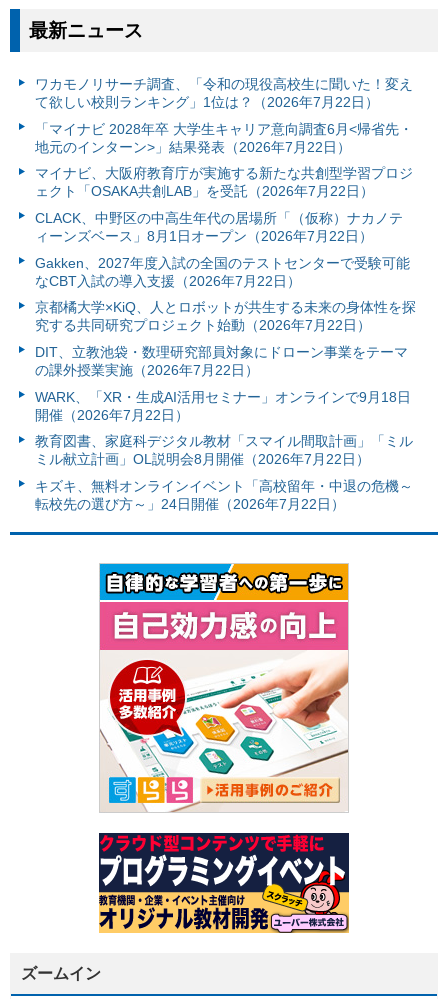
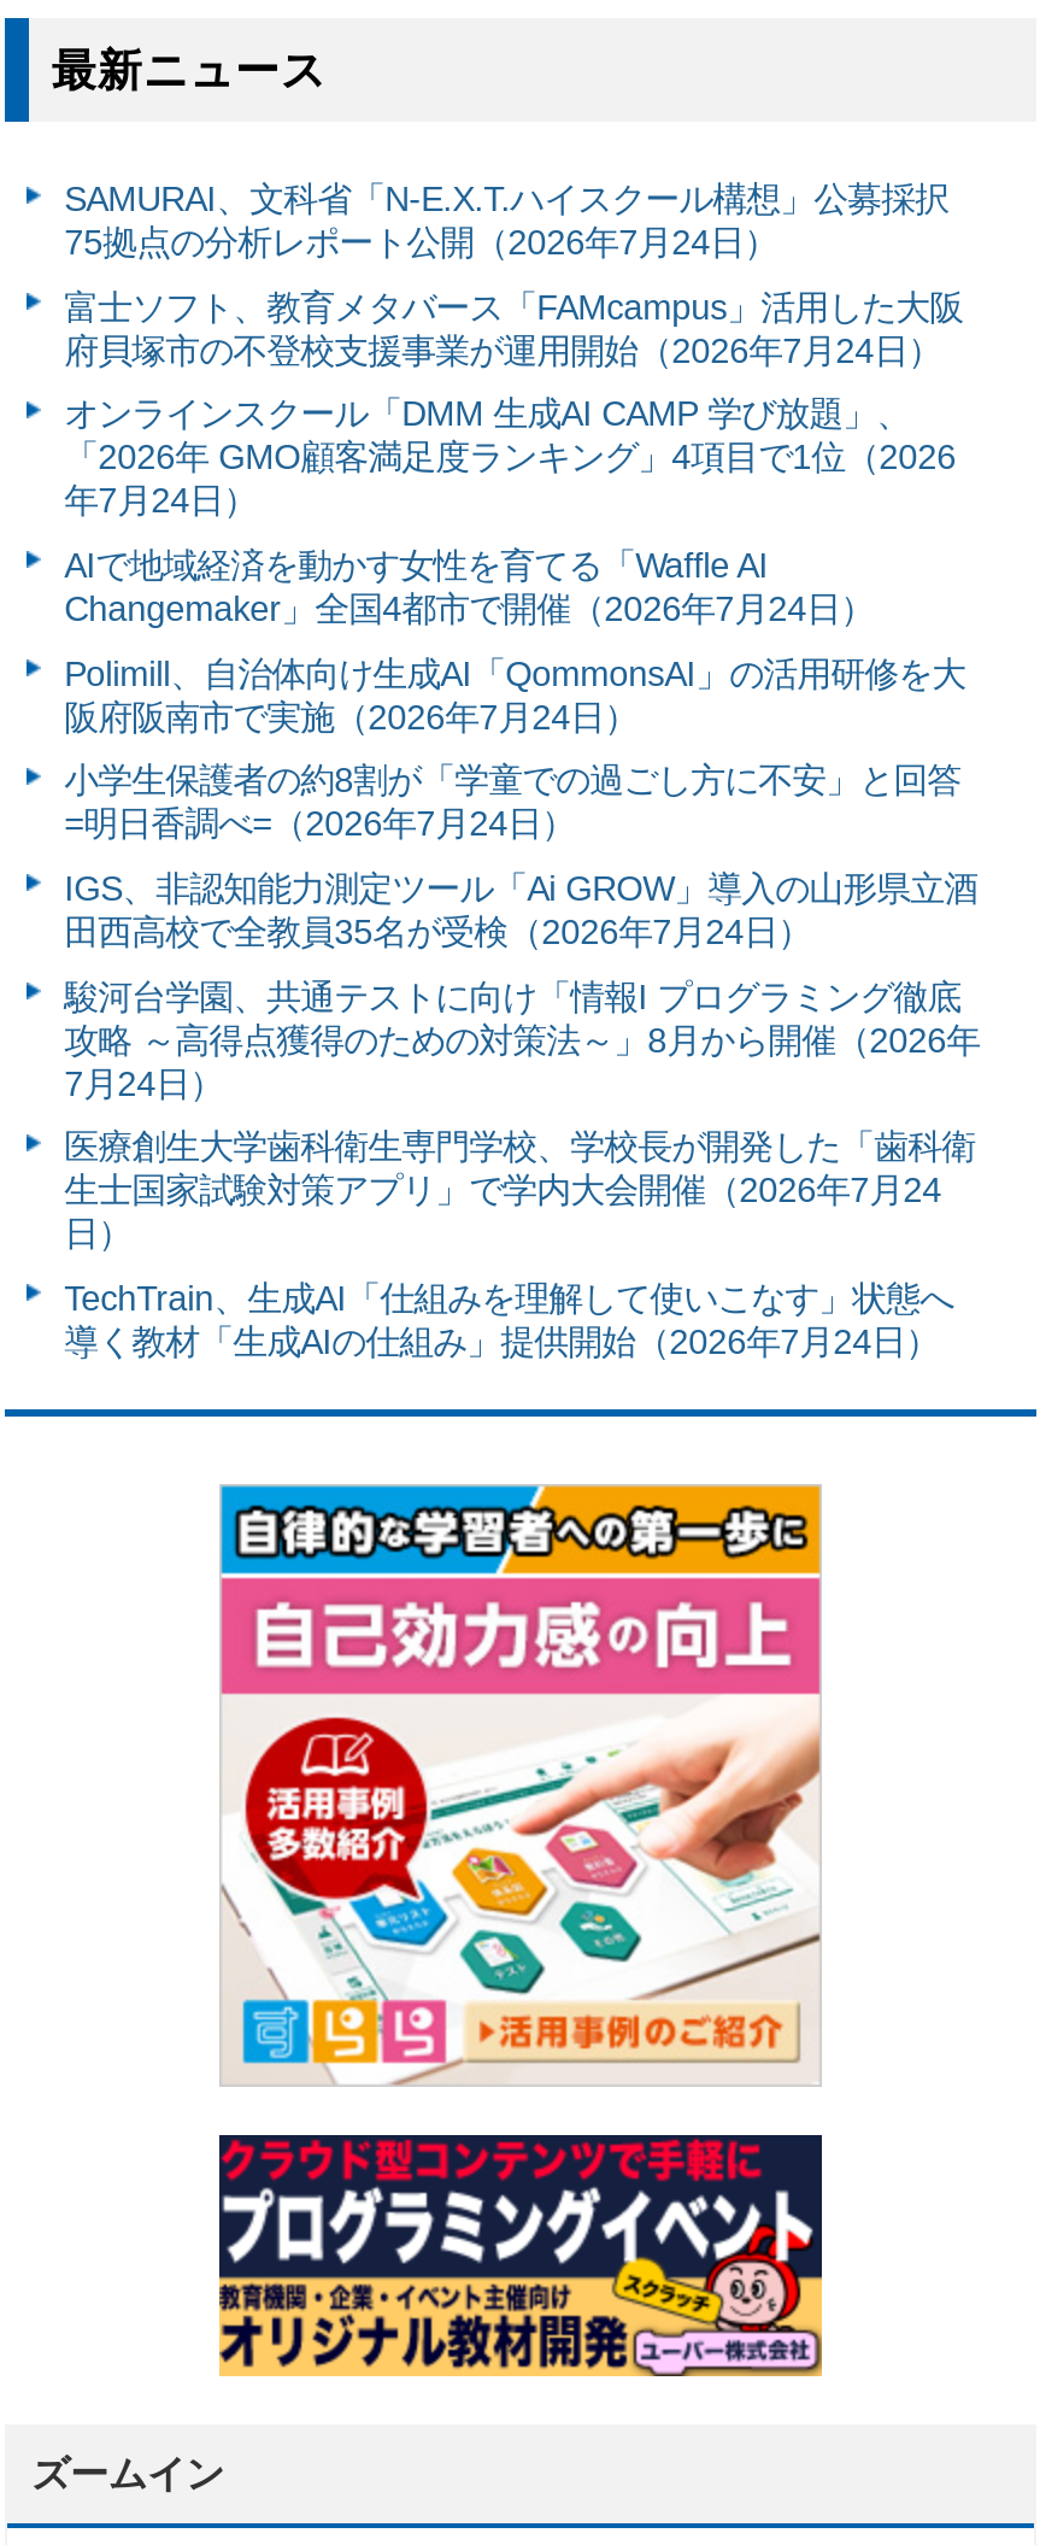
[35,76,413,110] ワカモノリサーチ調査、「令和の現役高校生に聞いた！変え | て欲しい校則ランキング」1位は？（2026年7月22日） -> [64,180,949,262] SAMURAI、文科省「N-E.X.T.ハイスクール構想」公募採択 | 75拠点の分析レポート公開（2026年7月24日）
[35,121,413,155] 「マイナビ 2028年卒 大学生キャリア意向調査6月<帰省先・ | 地元のインターン>」結果発表（2026年7月22日） -> [64,288,963,370] 富⼠ソフト、教育メタバース「FAMcampus」活用した大阪 | 府貝塚市の不登校支援事業が運用開始（2026年7月24日）
[35,165,413,199] マイナビ、大阪府教育庁が実施する新たな共創型学習プロジ | ェクト「OSAKA共創LAB」を受託（2026年7月22日） -> [64,395,956,521] オンラインスクール「DMM 生成AI CAMP 学び放題」、 | 「2026年 GMO顧客満足度ランキング」4項目で1位（2026 | 年7月24日）
[35,210,403,244] CLACK、中野区の中高生年代の居場所「（仮称）ナカノテ | ィーンズベース」8月1日オープン（2026年7月22日） -> [64,546,874,628] AIで地域経済を動かす女性を育てる「Waffle AI | Changemaker」全国4都市で開催（2026年7月24日）
[35,255,410,289] Gakken、2027年度入試の全国のテストセンターで受験可能 | なCBT入試の導入支援（2026年7月22日） -> [64,654,966,736] Polimill、自治体向け生成AI「QommonsAI」の活用研修を大 | 阪府阪南市で実施（2026年7月24日）
[35,299,416,333] 京都橘大学×KiQ、人とロボットが共生する未来の身体性を探 | 究する共同研究プロジェクト始動（2026年7月22日） -> [64,761,961,843] 小学生保護者の約8割が「学童での過ごし方に不安」と回答 | =明日香調べ=（2026年7月24日）
[35,344,408,378] DIT、立教池袋・数理研究部員対象にドローン事業をテーマ | の課外授業実施（2026年7月22日） -> [64,869,978,951] IGS、非認知能力測定ツール「Ai GROW」導入の山形県立酒 | 田西高校で全教員35名が受検（2026年7月24日）
[35,389,411,423] WARK、「XR・生成AI活用セミナー」オンラインで9月18日 | 開催（2026年7月22日） -> [64,977,980,1102] 駿河台学園、共通テストに向け「情報I プログラミング徹底 | 攻略 ～高得点獲得のための対策法～」8月から開催（2026年 | 7月24日）
[35,433,413,467] 教育図書、家庭科デジタル教材「スマイル間取計画」「ミル | ミル献立計画」OL説明会8月開催（2026年7月22日） -> [64,1128,975,1253] 医療創生大学歯科衛生専門学校、学校長が開発した「歯科衛 | 生士国家試験対策アプリ」で学内大会開催（2026年7月24 | 日）
[35,478,413,512] キズキ、無料オンラインイベント「高校留年・中退の危機～ | 転校先の選び方～」24日開催（2026年7月22日） -> [64,1279,953,1361] TechTrain、生成AI「仕組みを理解して使いこなす」状態へ | 導く教材「生成AIの仕組み」提供開始（2026年7月24日）

